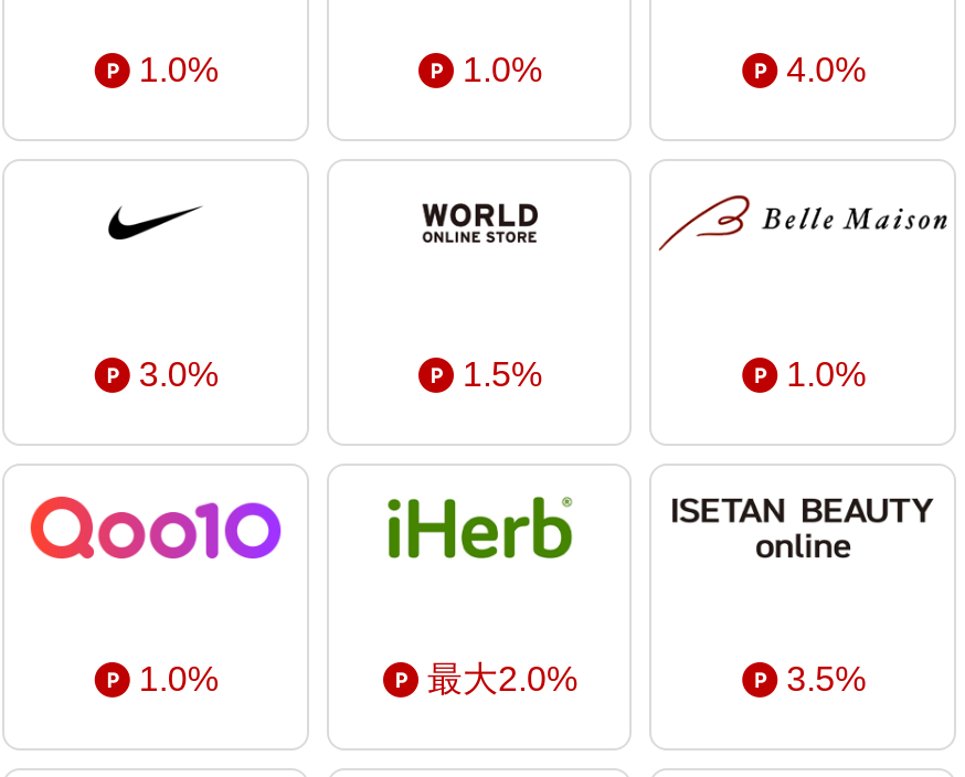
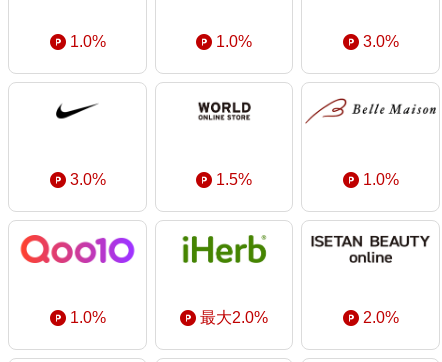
[786,51,866,88] 4.0% -> [363,33,399,50] 3.0%
[786,660,866,698] 3.5% -> [363,309,399,326] 2.0%

